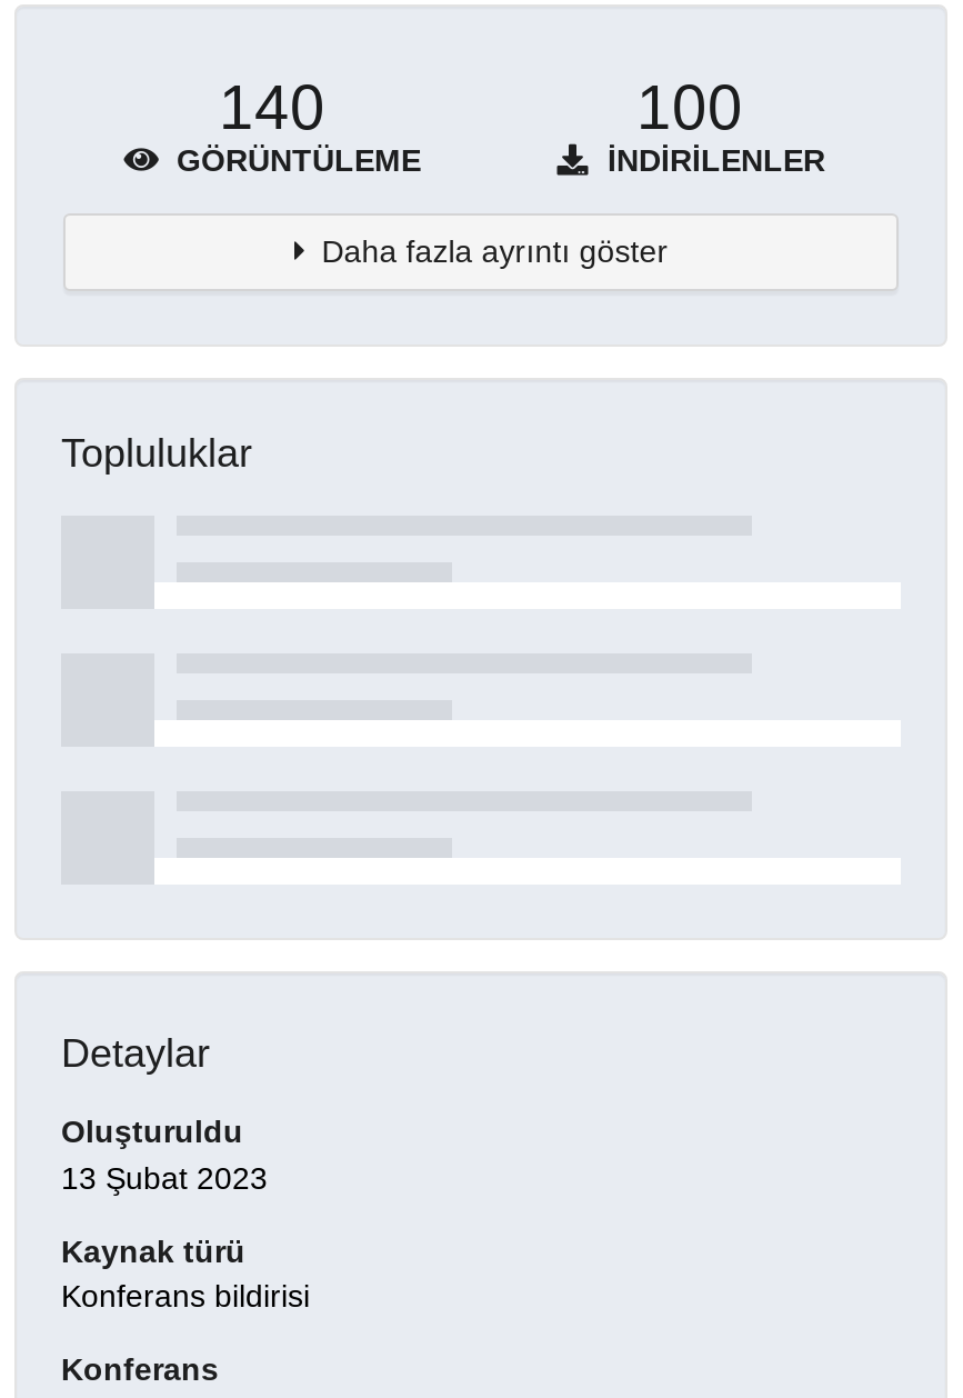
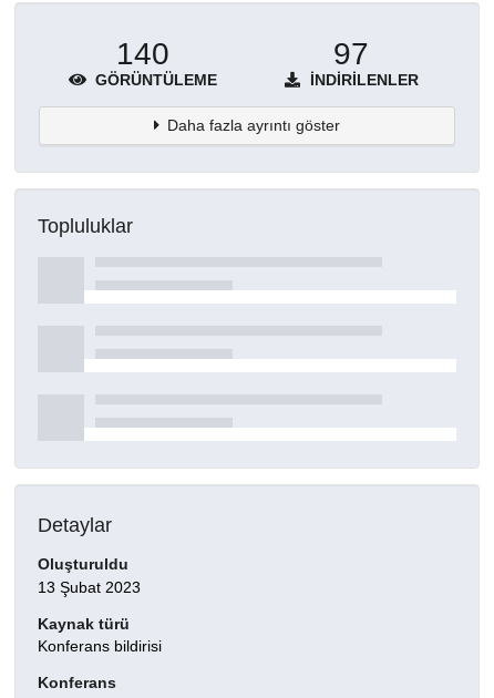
[636,73,743,142] 100 -> [333,36,369,71] 97

